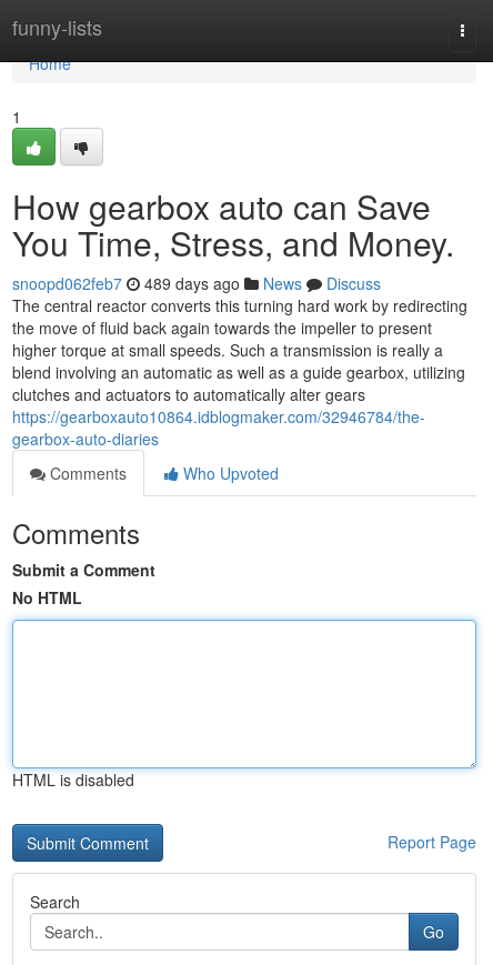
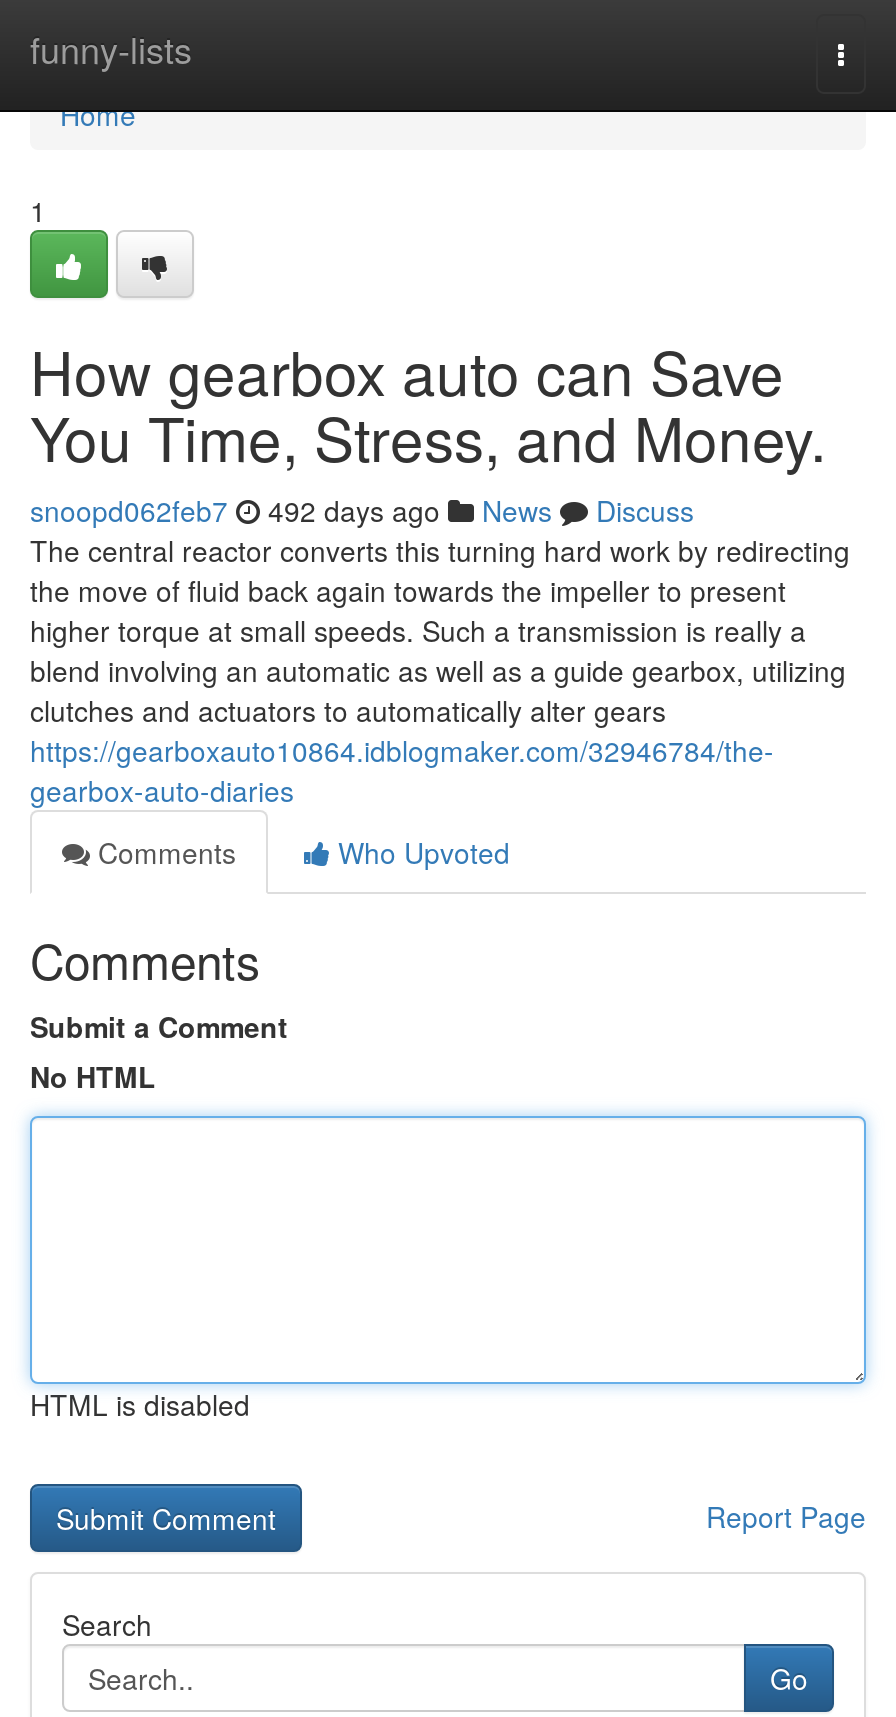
[12,272,381,294] snoopd062feb7 489 days ago News Discuss -> [30,490,694,530] snoopd062feb7 492 days ago News Discuss

